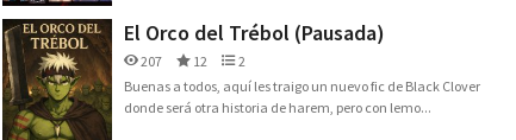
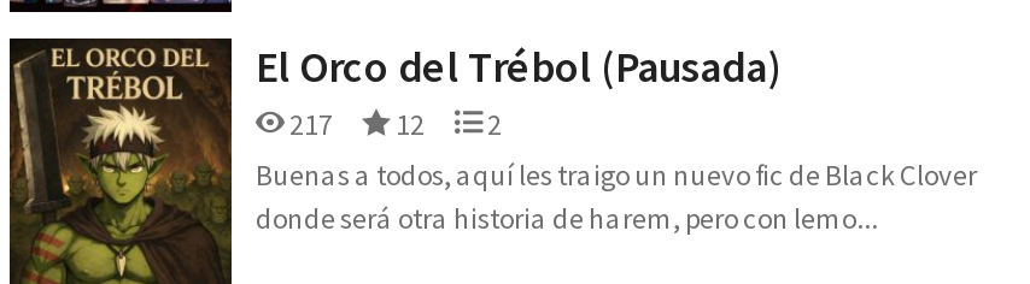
[138,52,245,70] 207 12 2 -> [285,106,502,142] 217 12 2

